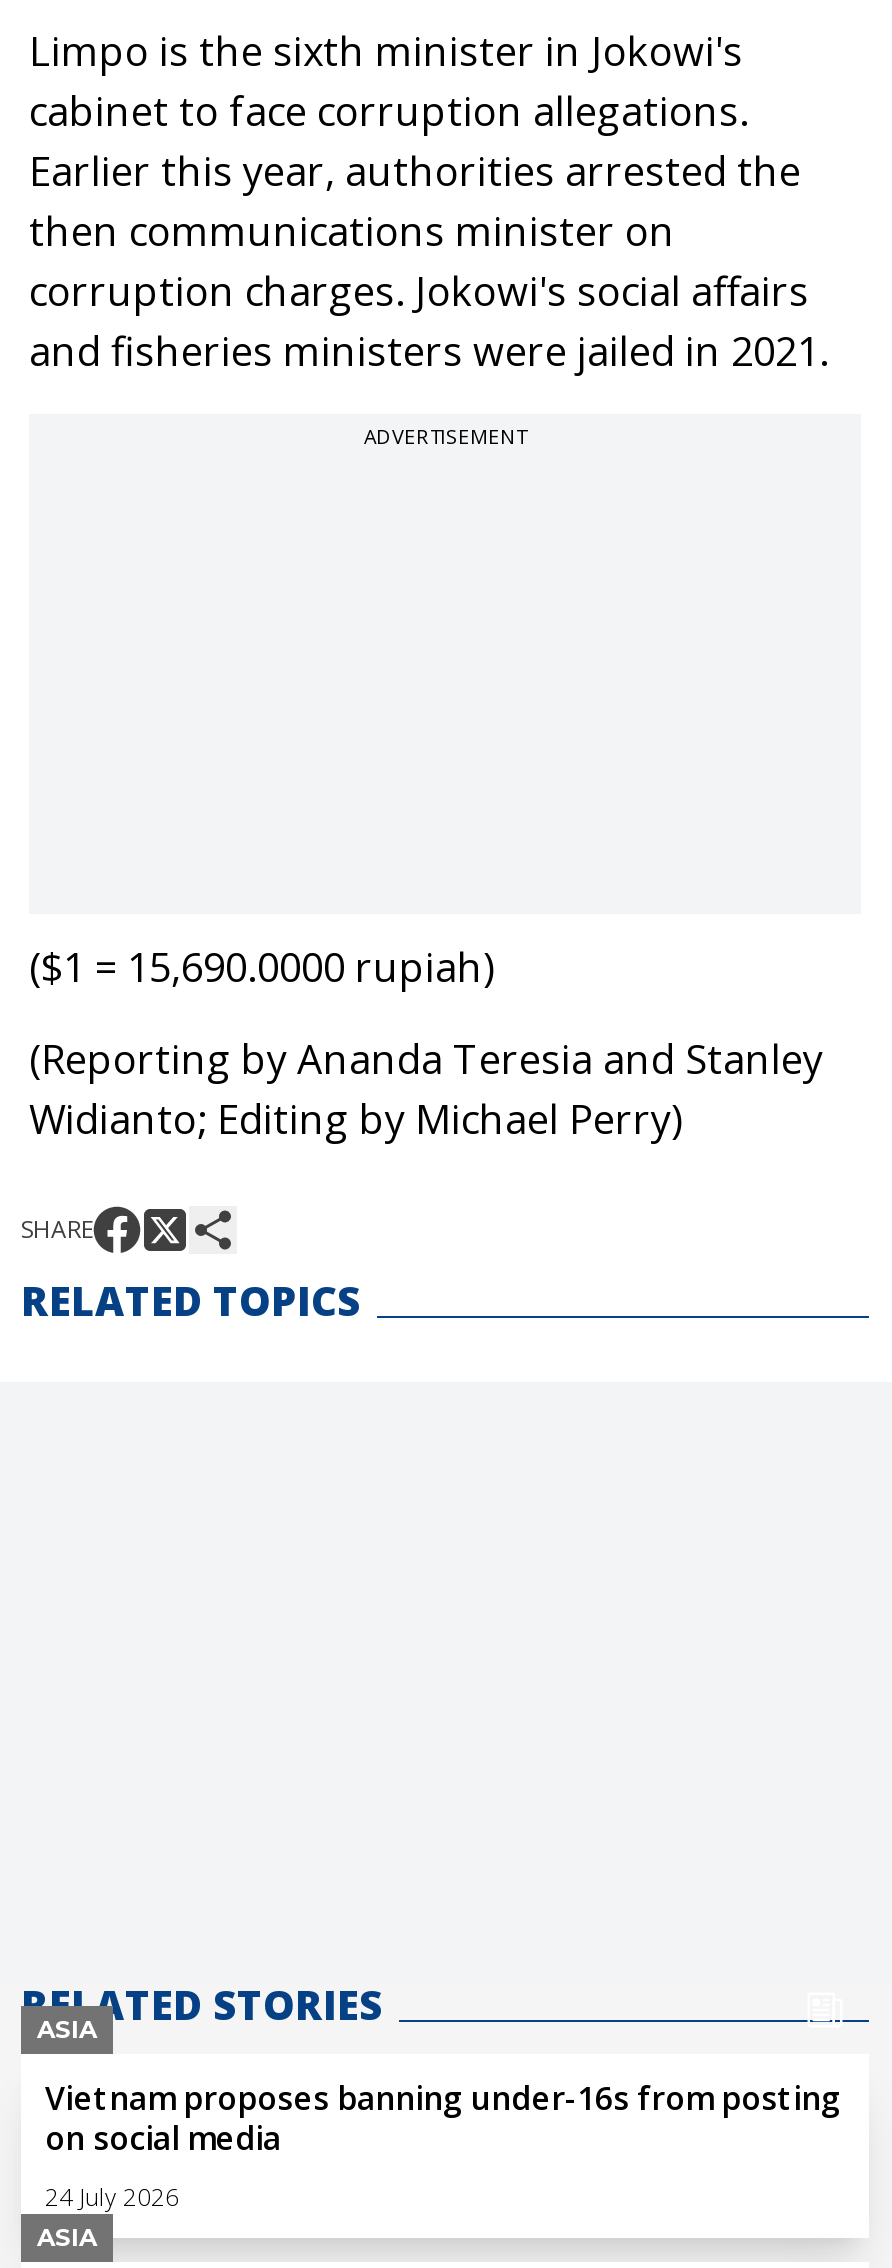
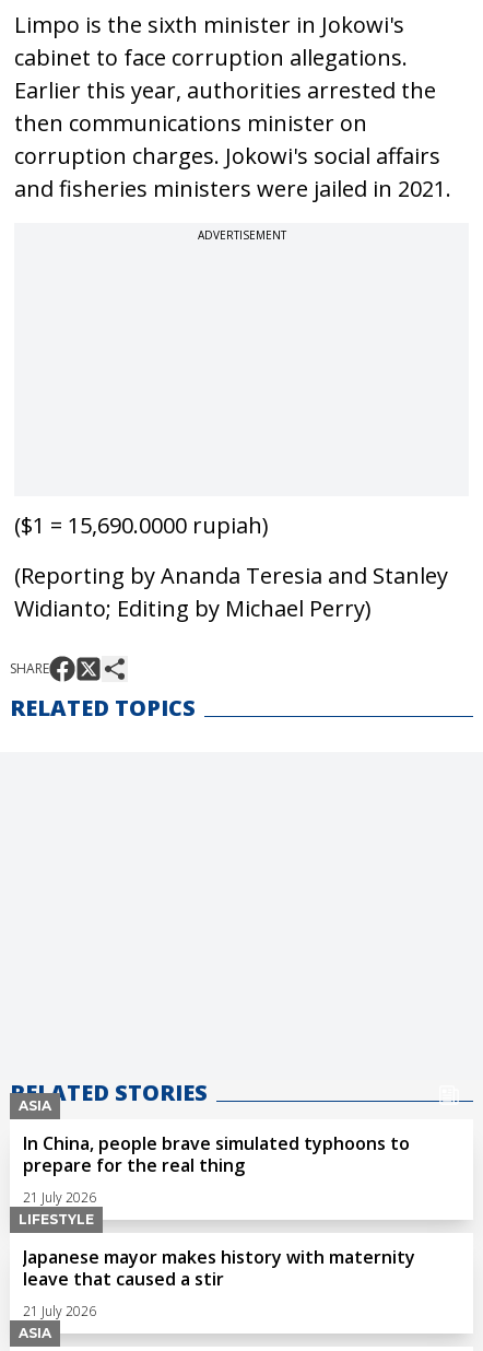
[45,2076,841,2214] Vietnam proposes banning under-16s from posting | on social media | 24 July 2026 -> [19,1131,415,1320] In China, people brave simulated typhoons to | prepare for the real thing | 21 July 2026 | LIFESTYLE | Japanese mayor makes history with maternity | leave that caused a stir | 21 July 2026

